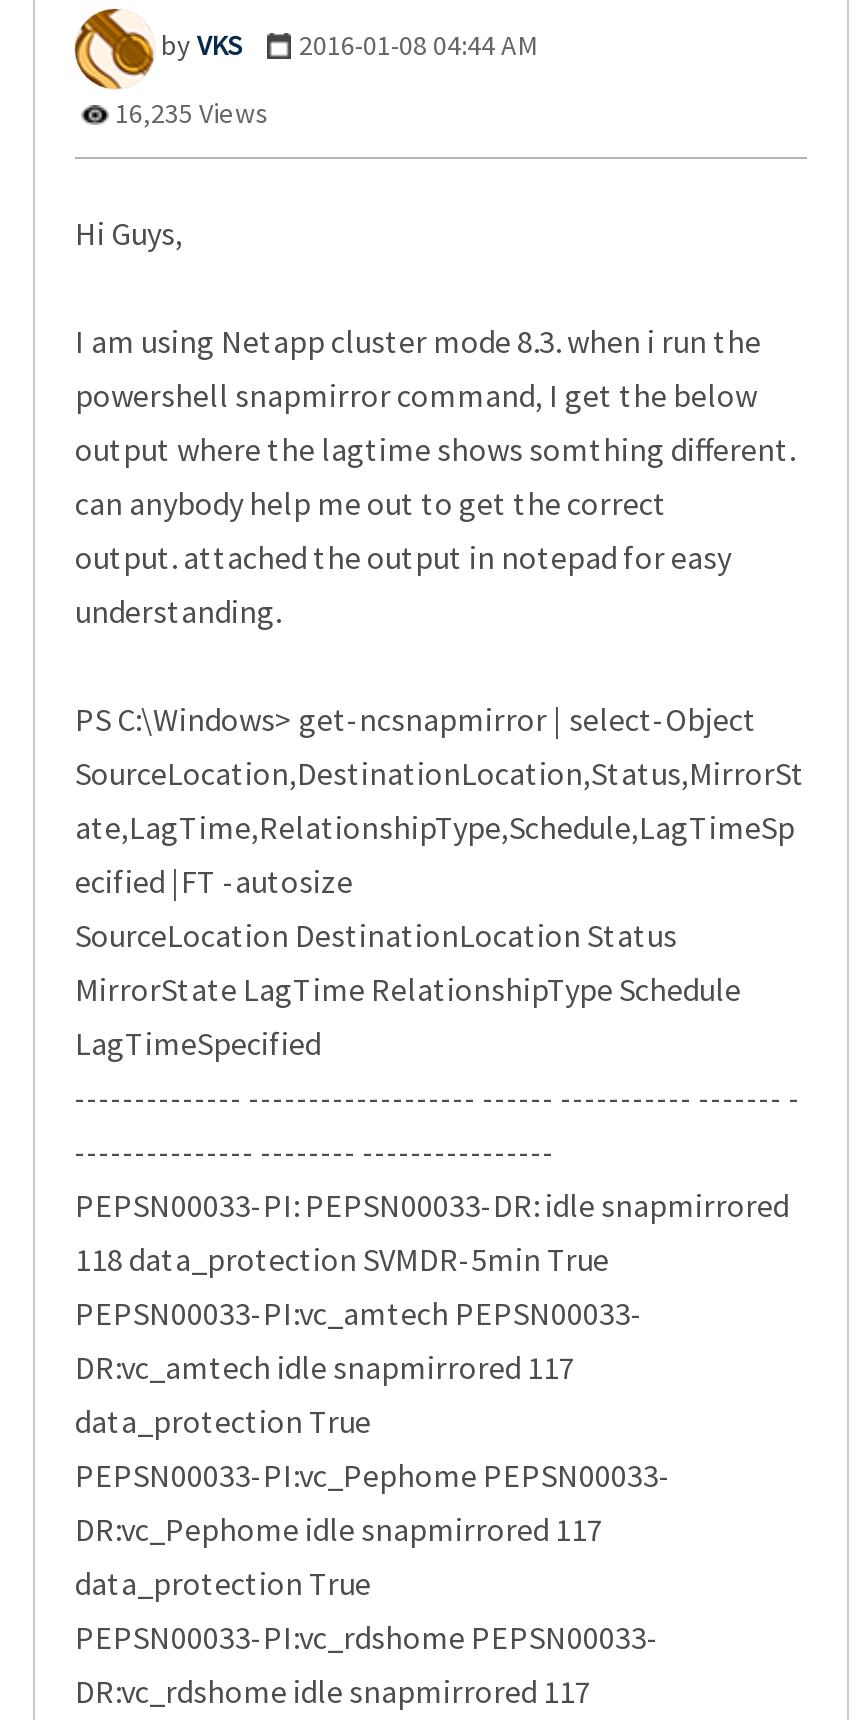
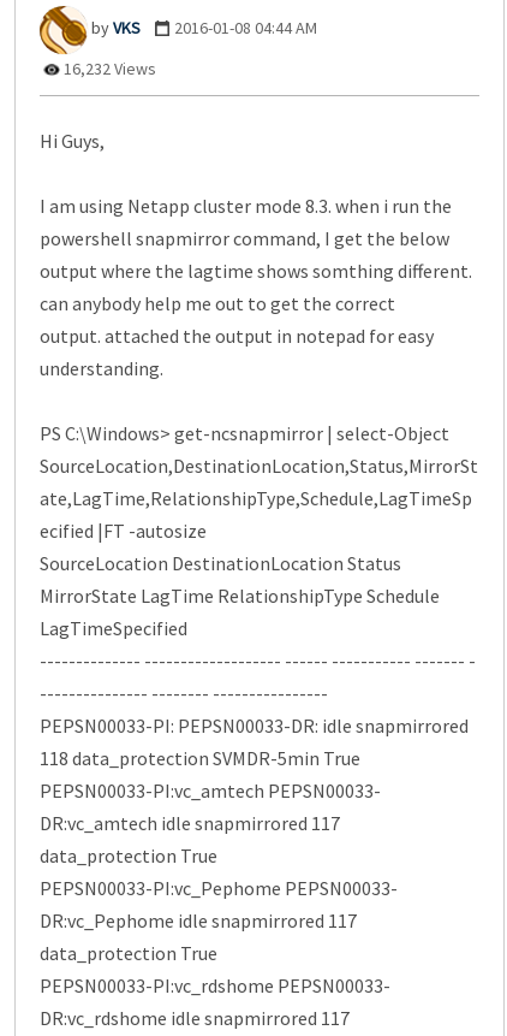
[109,95,269,131] 16,235 Views -> [60,58,156,79] 16,232 Views

